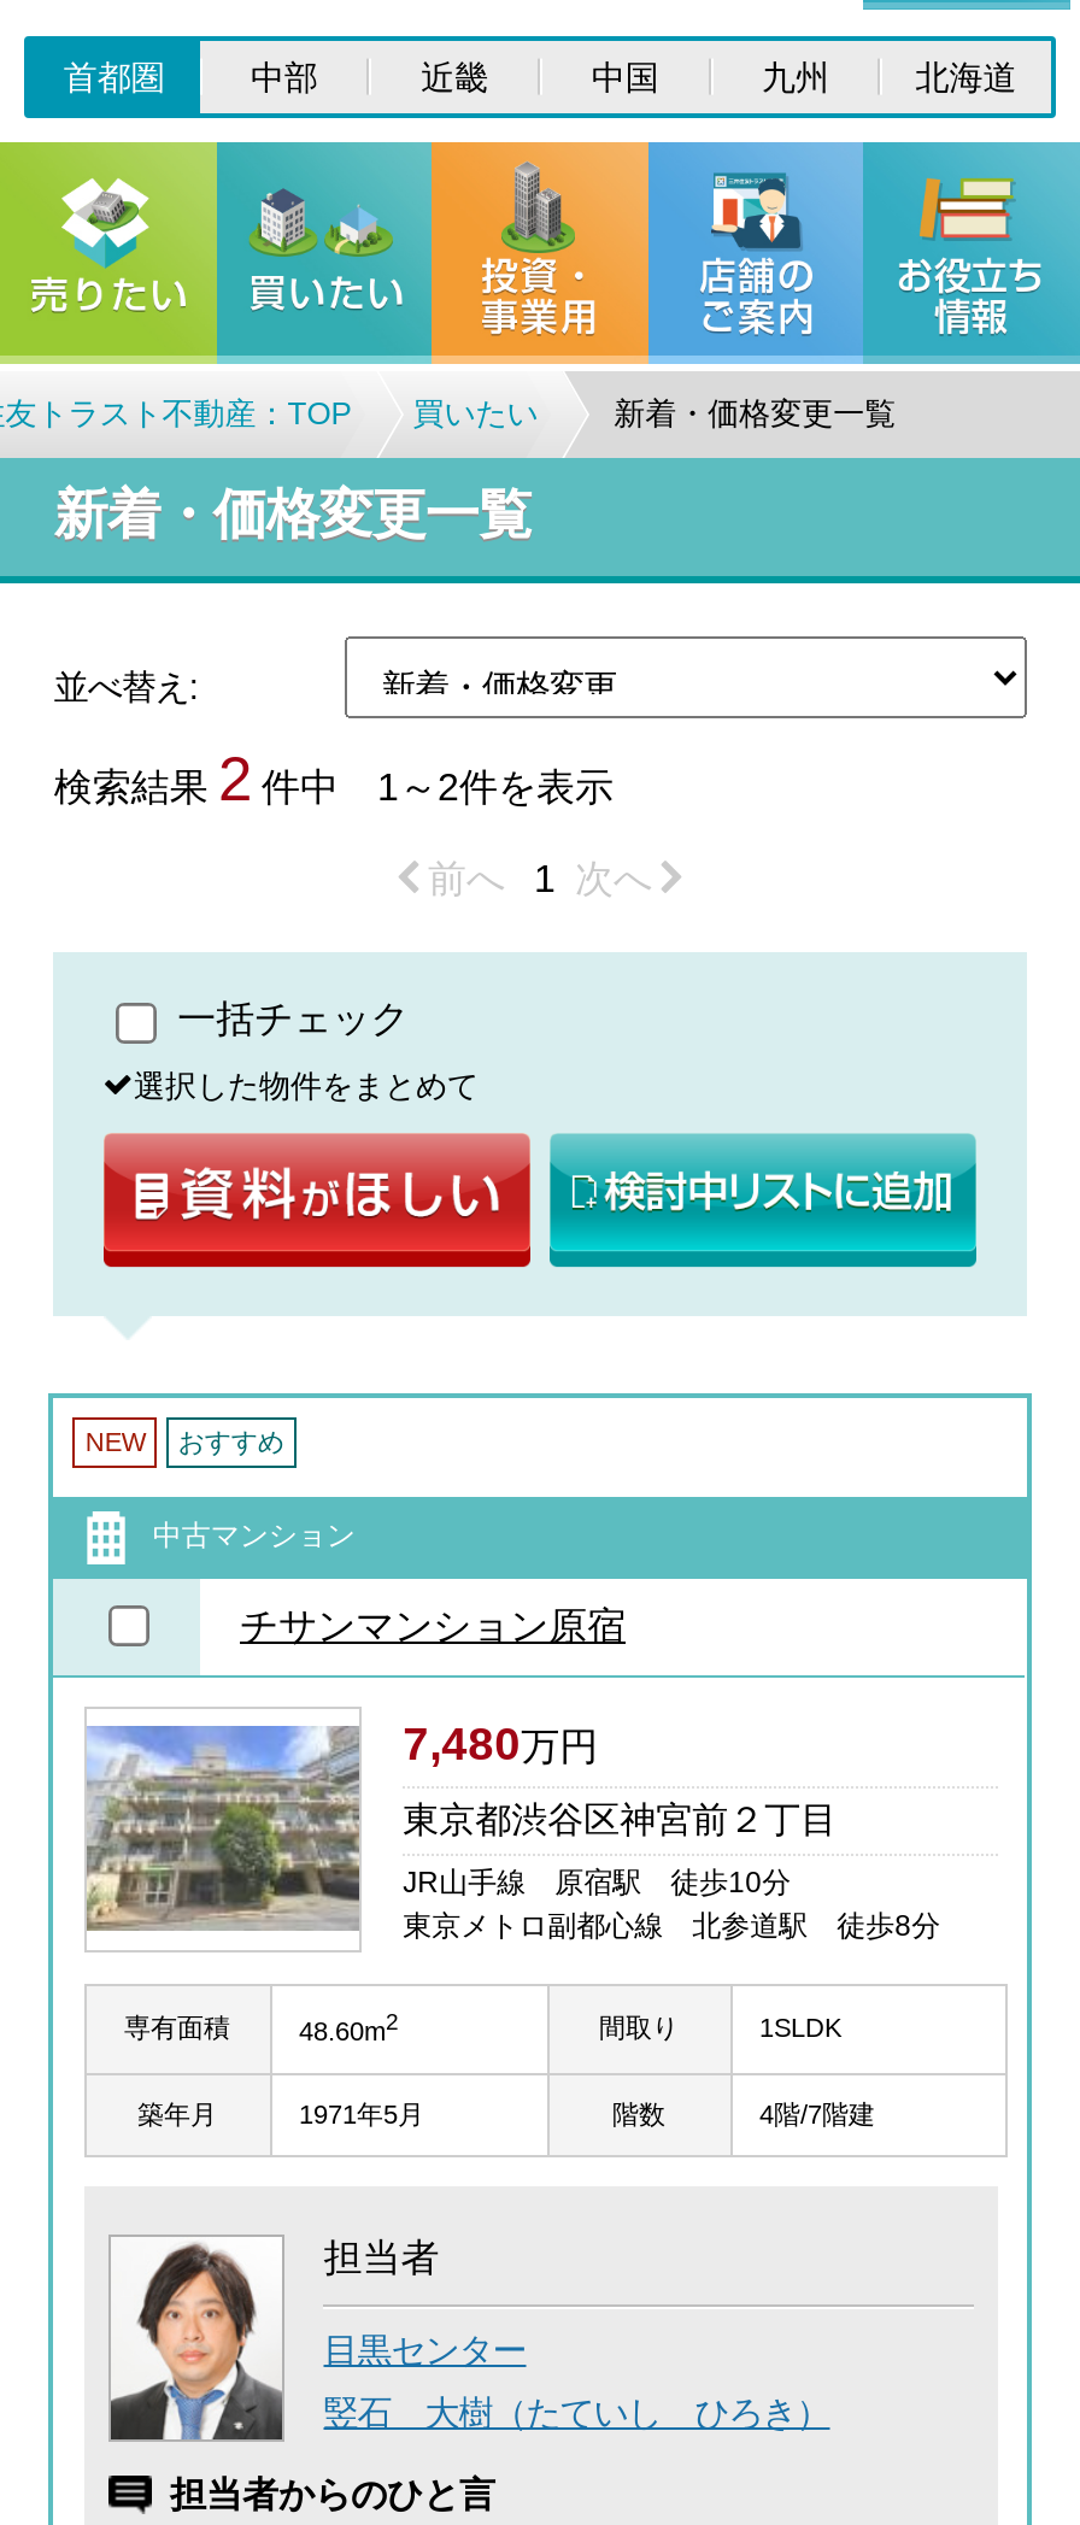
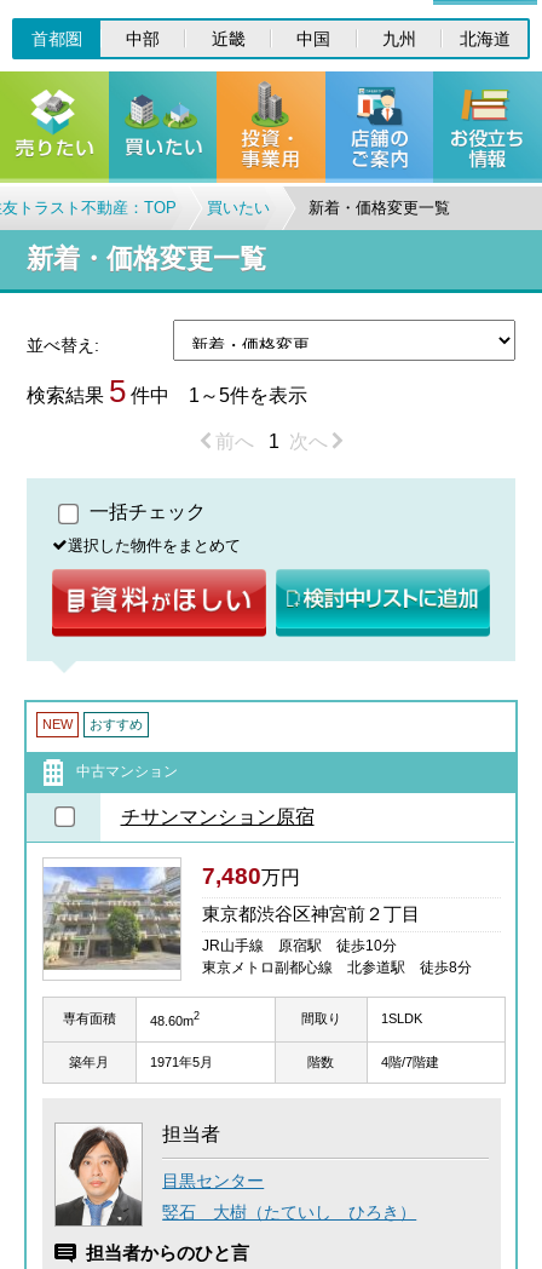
[54,744,614,811] 検索結果 2 件中 1～2件を表示 -> [27,374,308,408] 検索結果 5 件中 1～5件を表示

